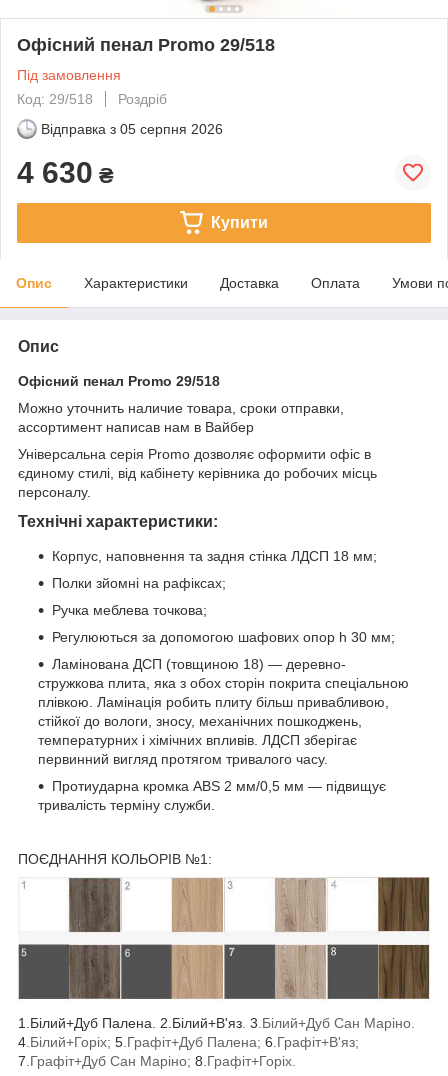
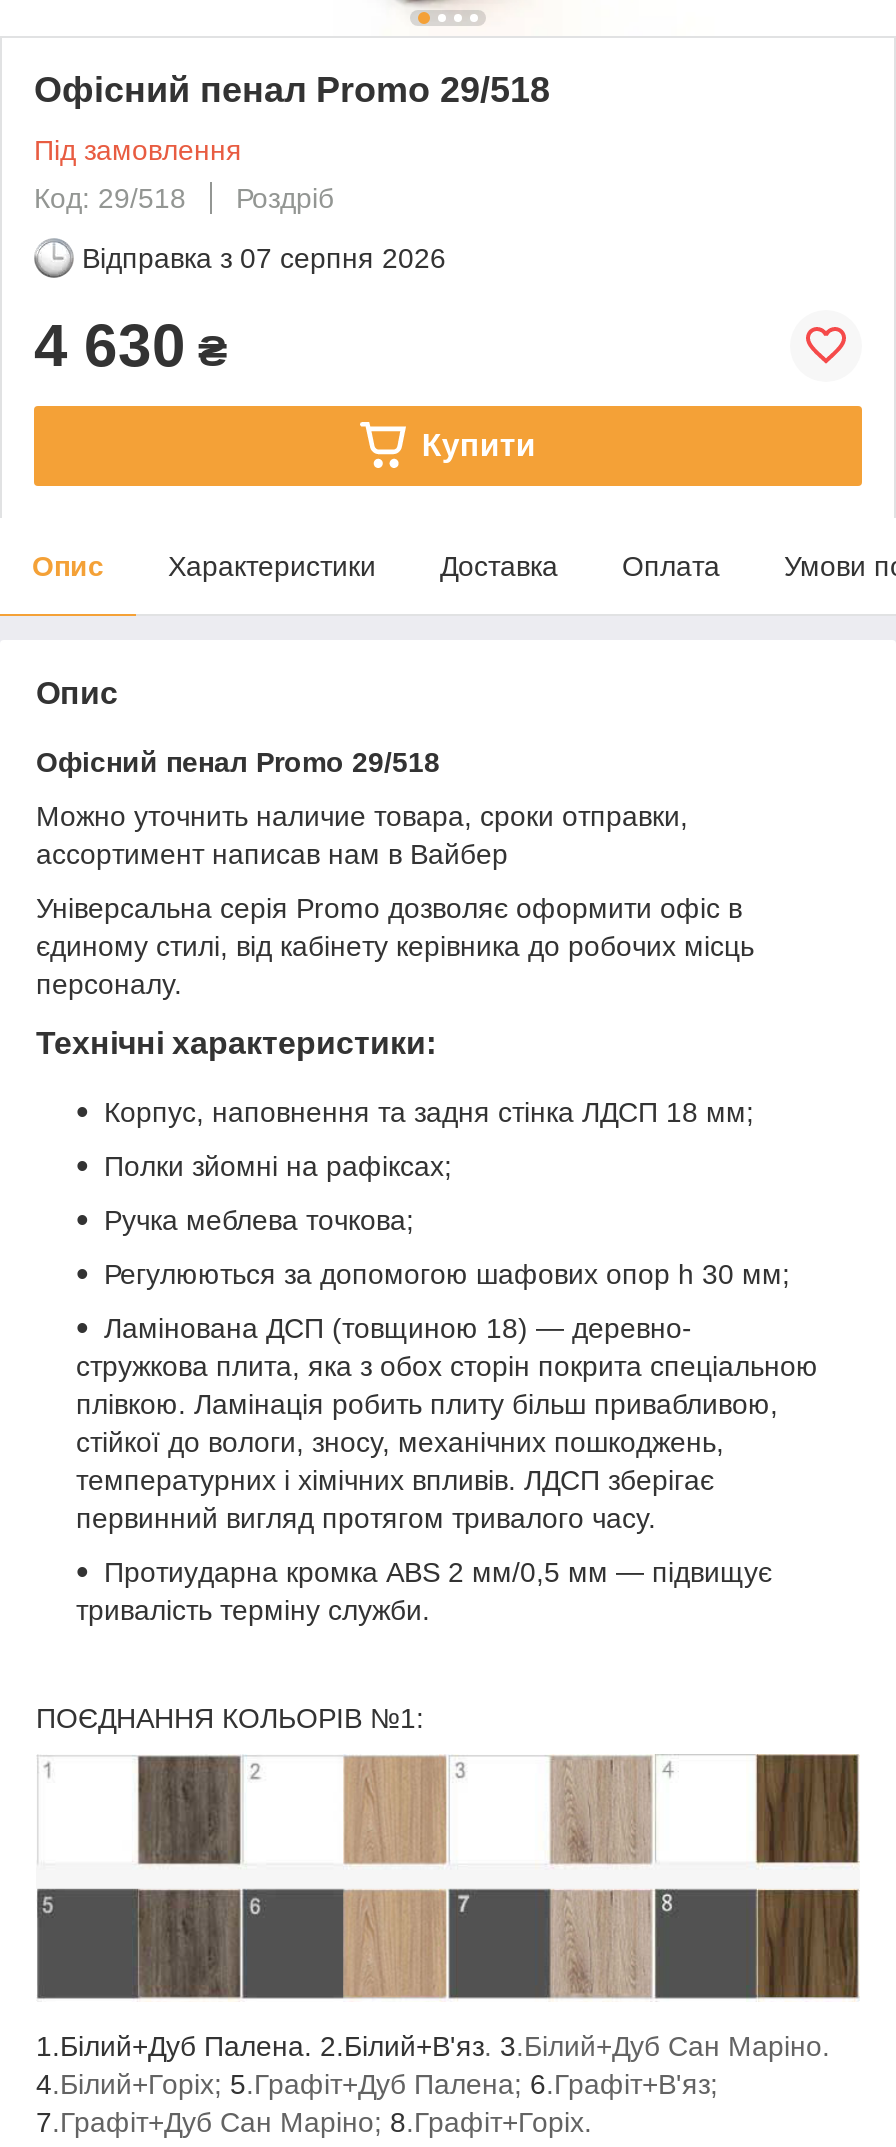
[41,121,223,137] Відправка з 05 серпня 2026 -> [82,242,446,274] Відправка з 07 серпня 2026

